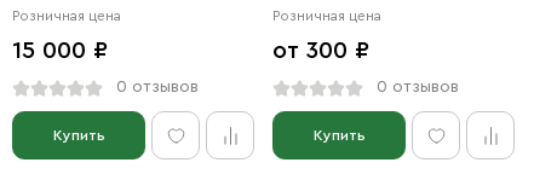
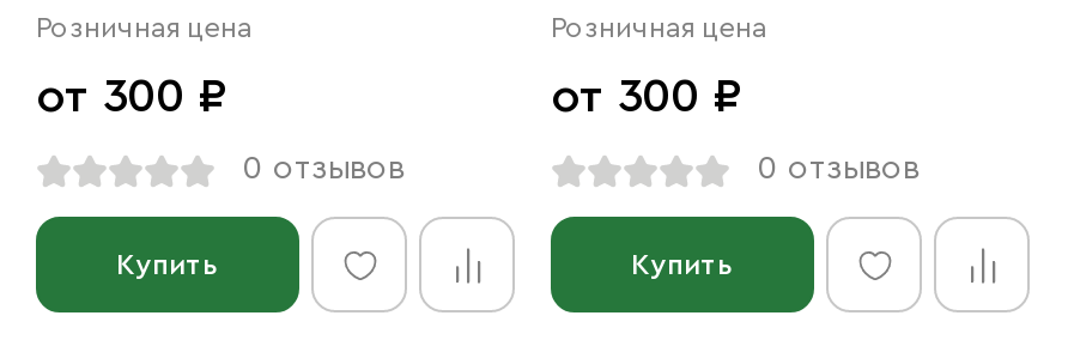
[12,39,108,63] 15 000 ₽ -> [36,73,227,121] от 300 ₽

